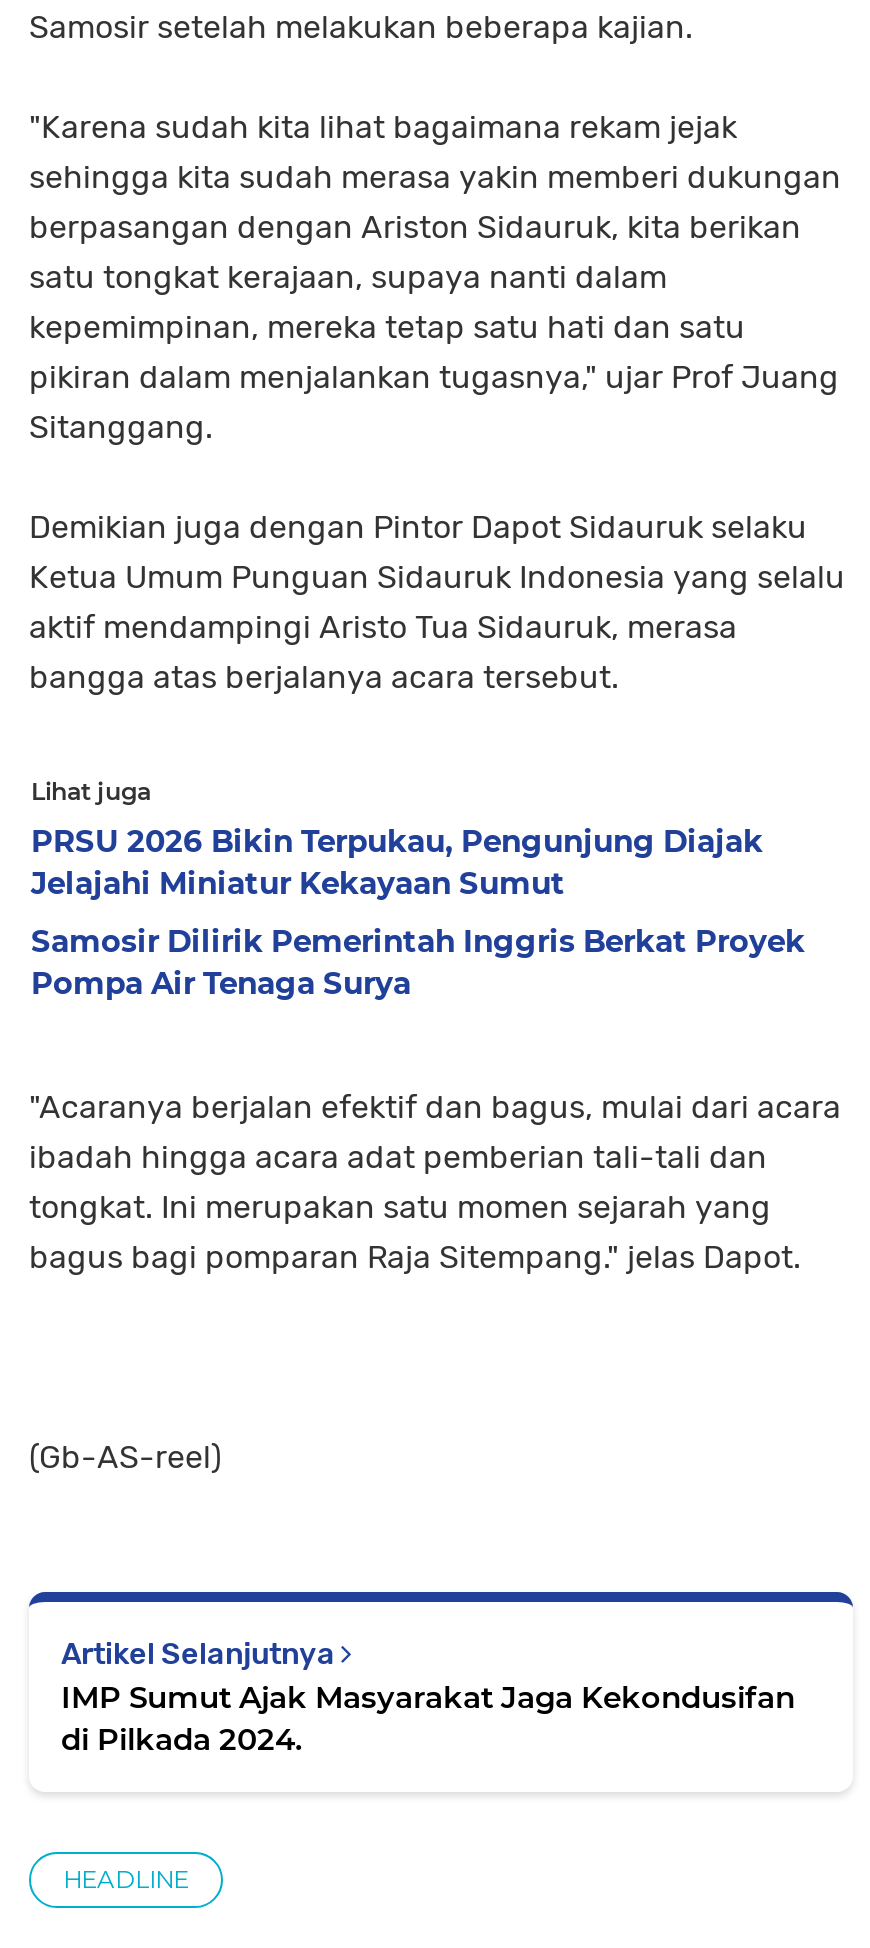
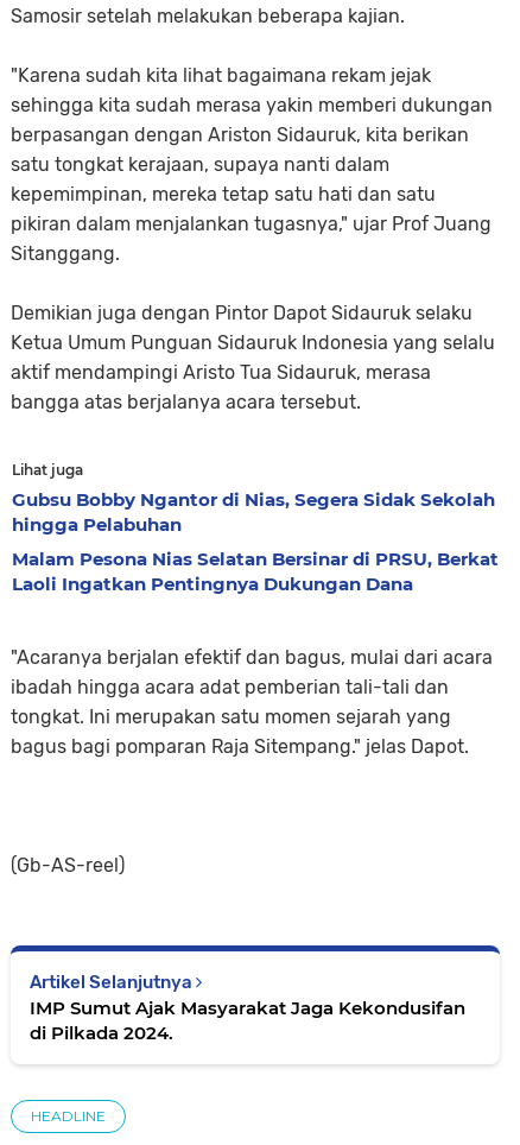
[31,822,763,902] PRSU 2026 Bikin Terpukau, Pengunjung Diajak | Jelajahi Miniatur Kekayaan Sumut -> [12,488,495,536] Gubsu Bobby Ngantor di Nias, Segera Sidak Sekolah | hingga Pelabuhan
[31,922,805,1002] Samosir Dilirik Pemerintah Inggris Berkat Proyek | Pompa Air Tenaga Surya -> [12,548,499,595] Malam Pesona Nias Selatan Bersinar di PRSU, Berkat | Laoli Ingatkan Pentingnya Dukungan Dana

